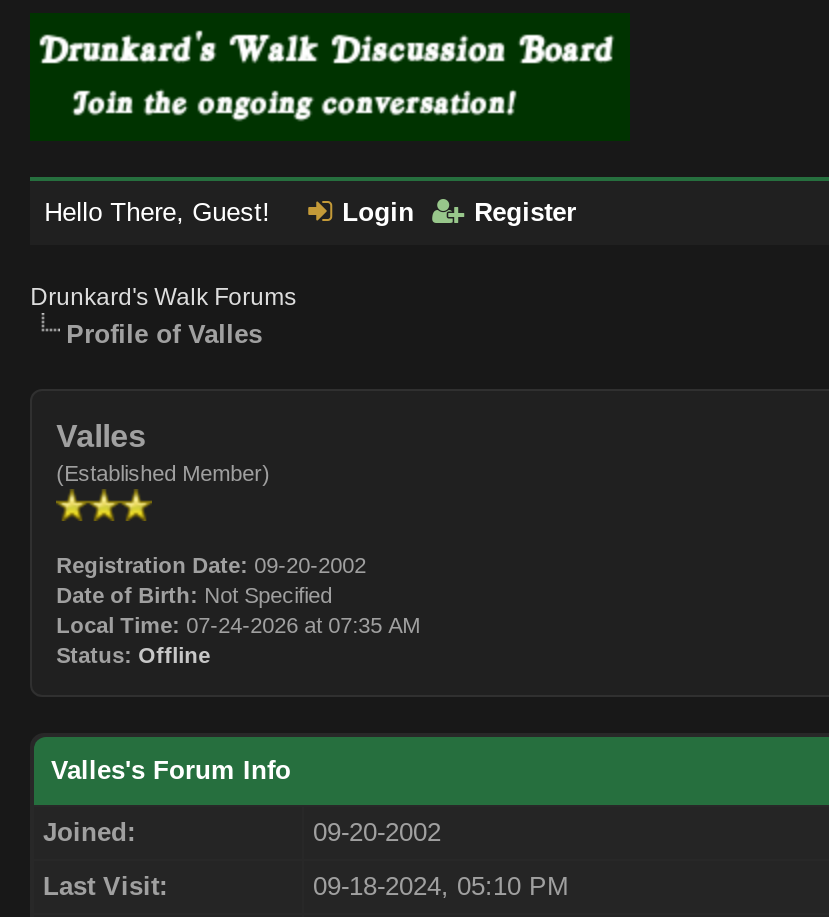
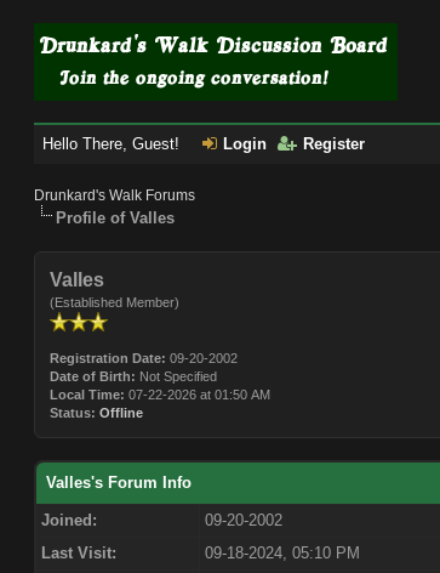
[56,613,420,637] Local Time: 07-24-2026 at 07:35 AM -> [50,387,270,402] Local Time: 07-22-2026 at 01:50 AM

